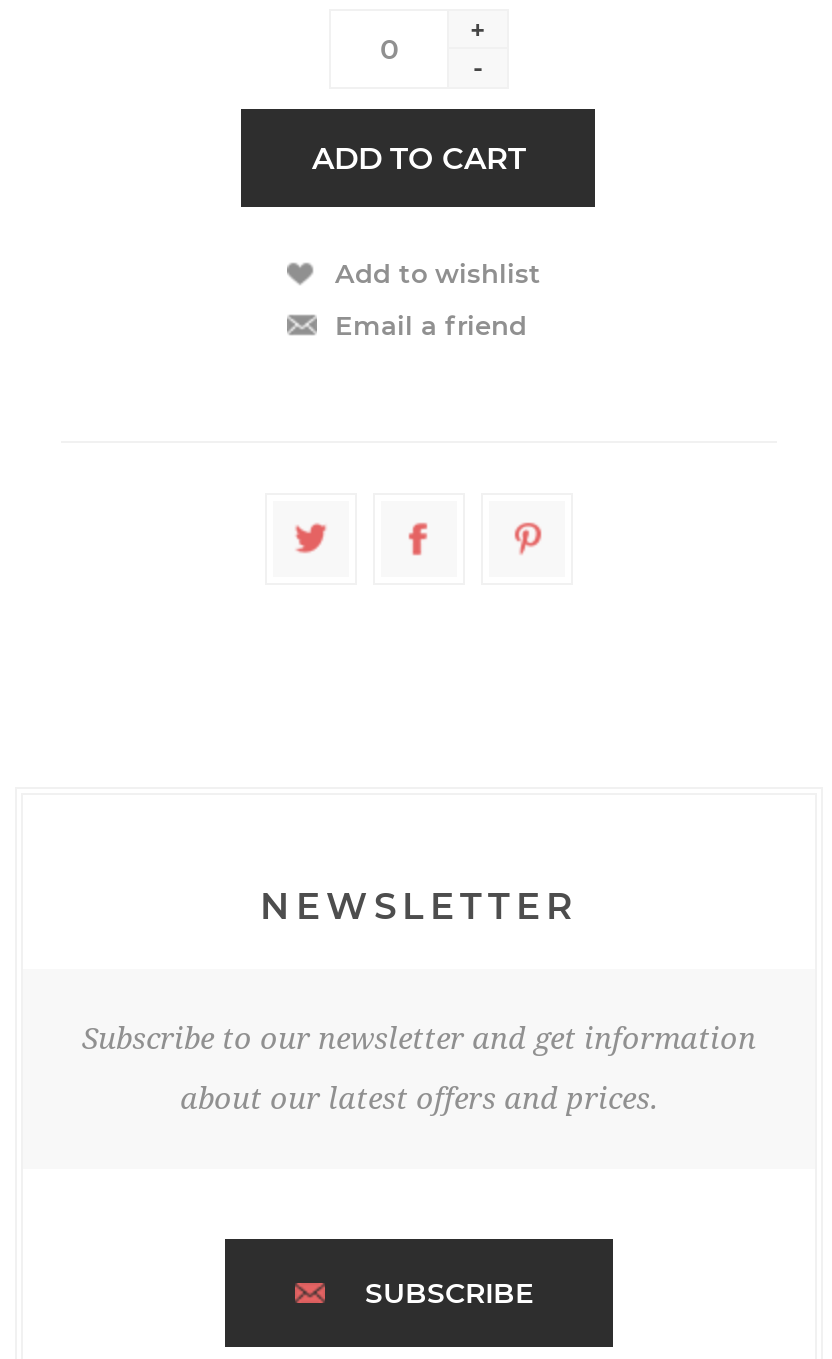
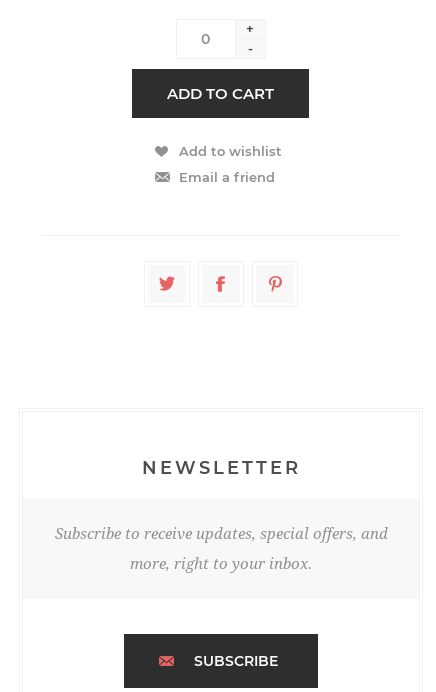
[82,1021,756,1057] Subscribe to our newsletter and get information -> [54,525,387,543] Subscribe to receive updates, special offers, and
[180,1081,658,1117] about our latest offers and prices. -> [130,555,312,573] more, right to your inbox.

